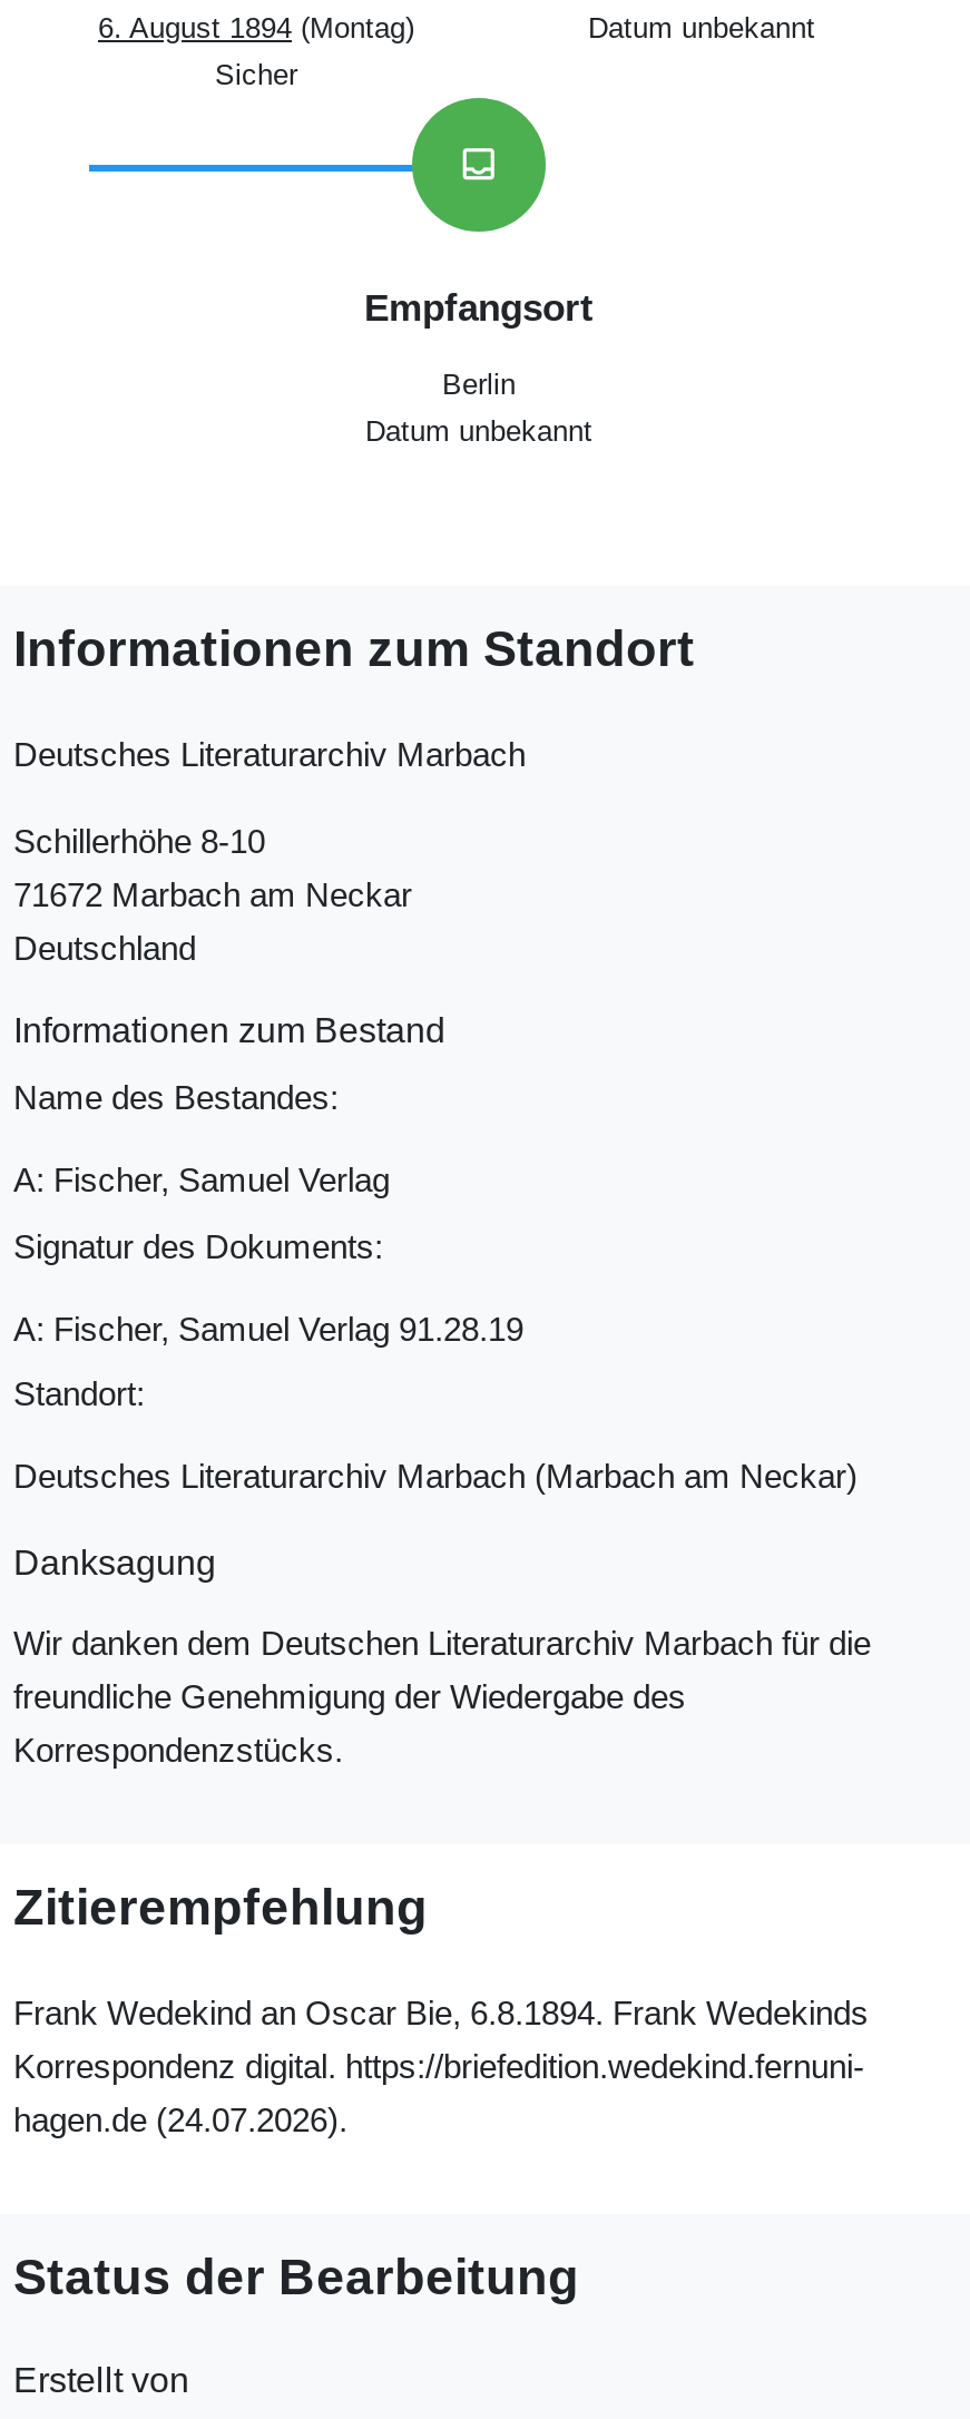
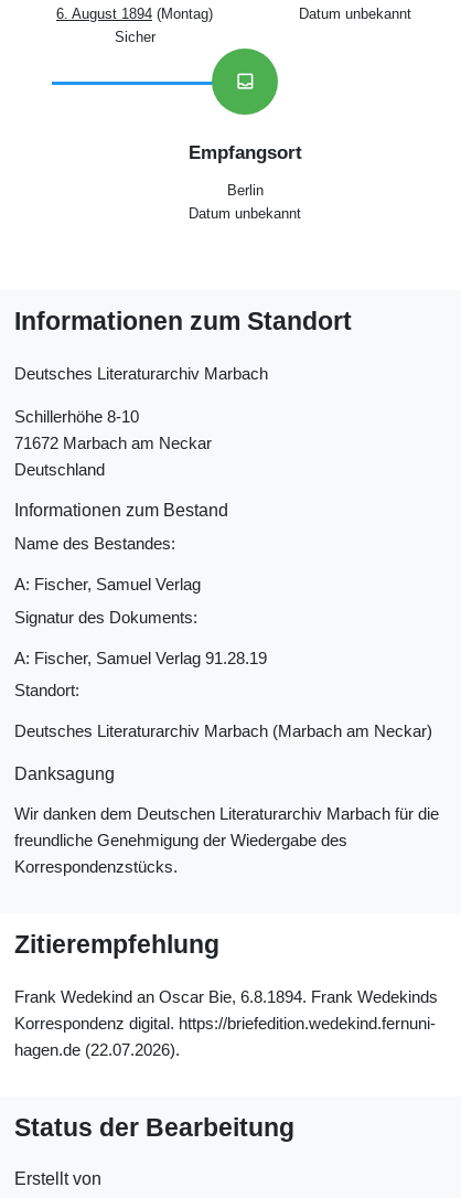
[13,2100,347,2138] hagen.de (24.07.2026). -> [14,1040,180,1059] hagen.de (22.07.2026).

